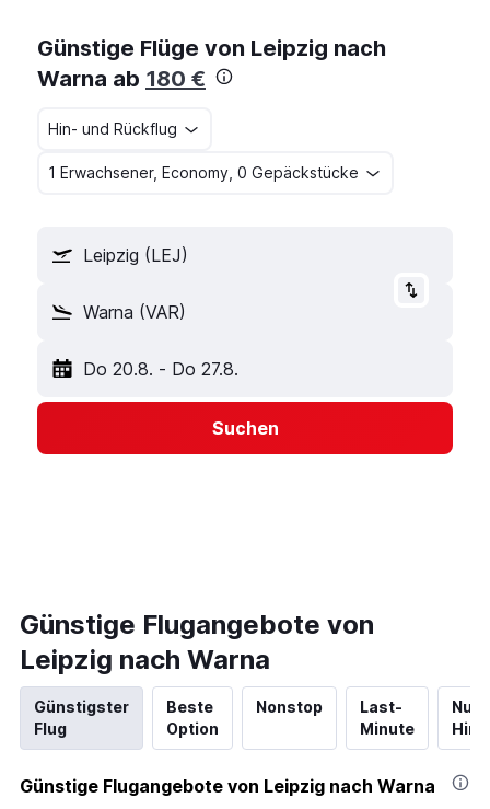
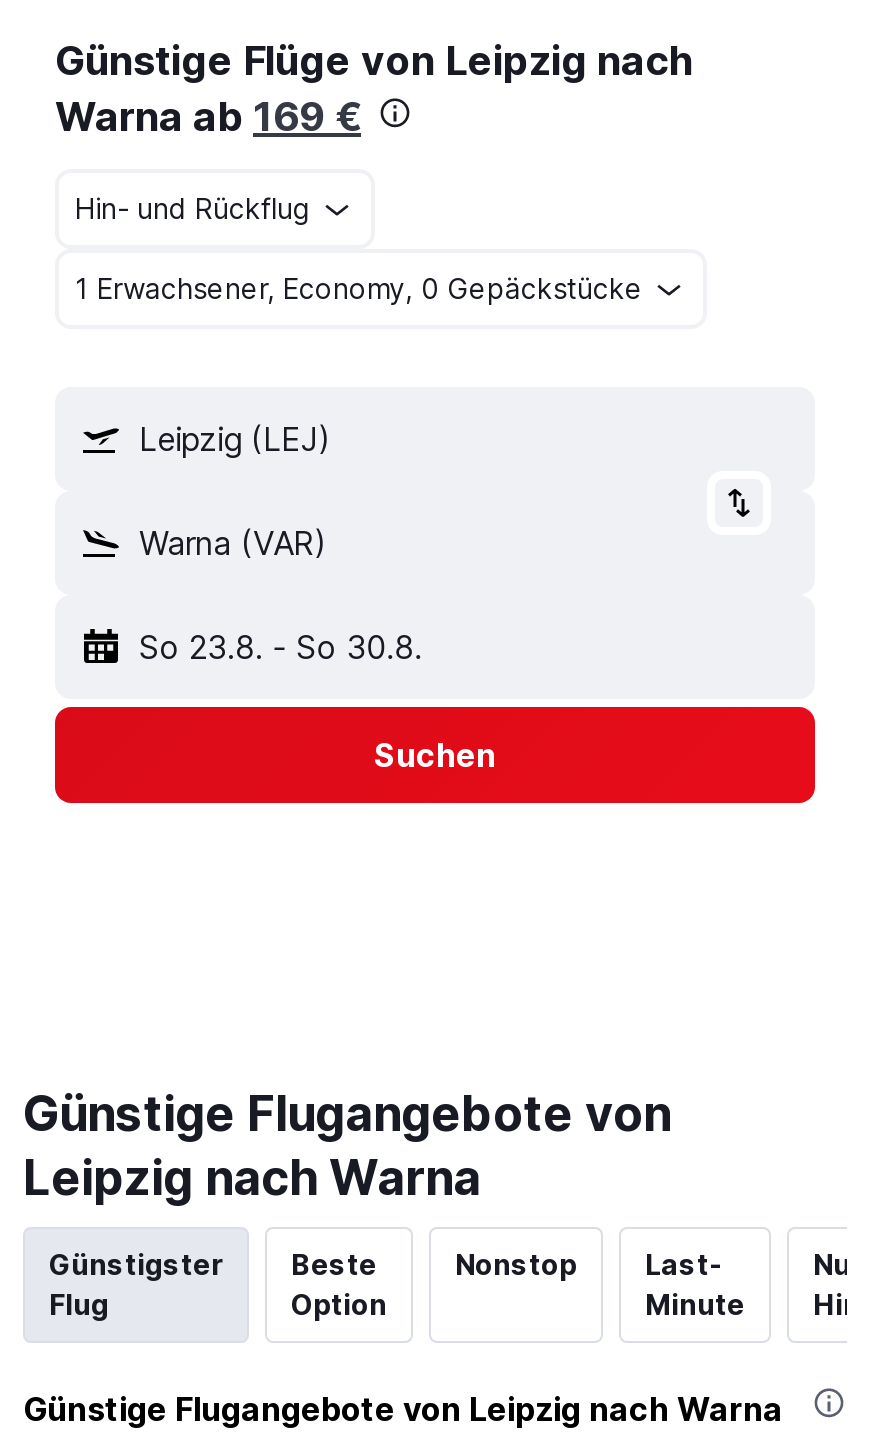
[37,66,206,92] Warna ab 180 € -> [55,93,361,141] Warna ab 169 €
[83,358,238,380] Do 20.8. - Do 27.8. -> [139,627,422,667] So 23.8. - So 30.8.

